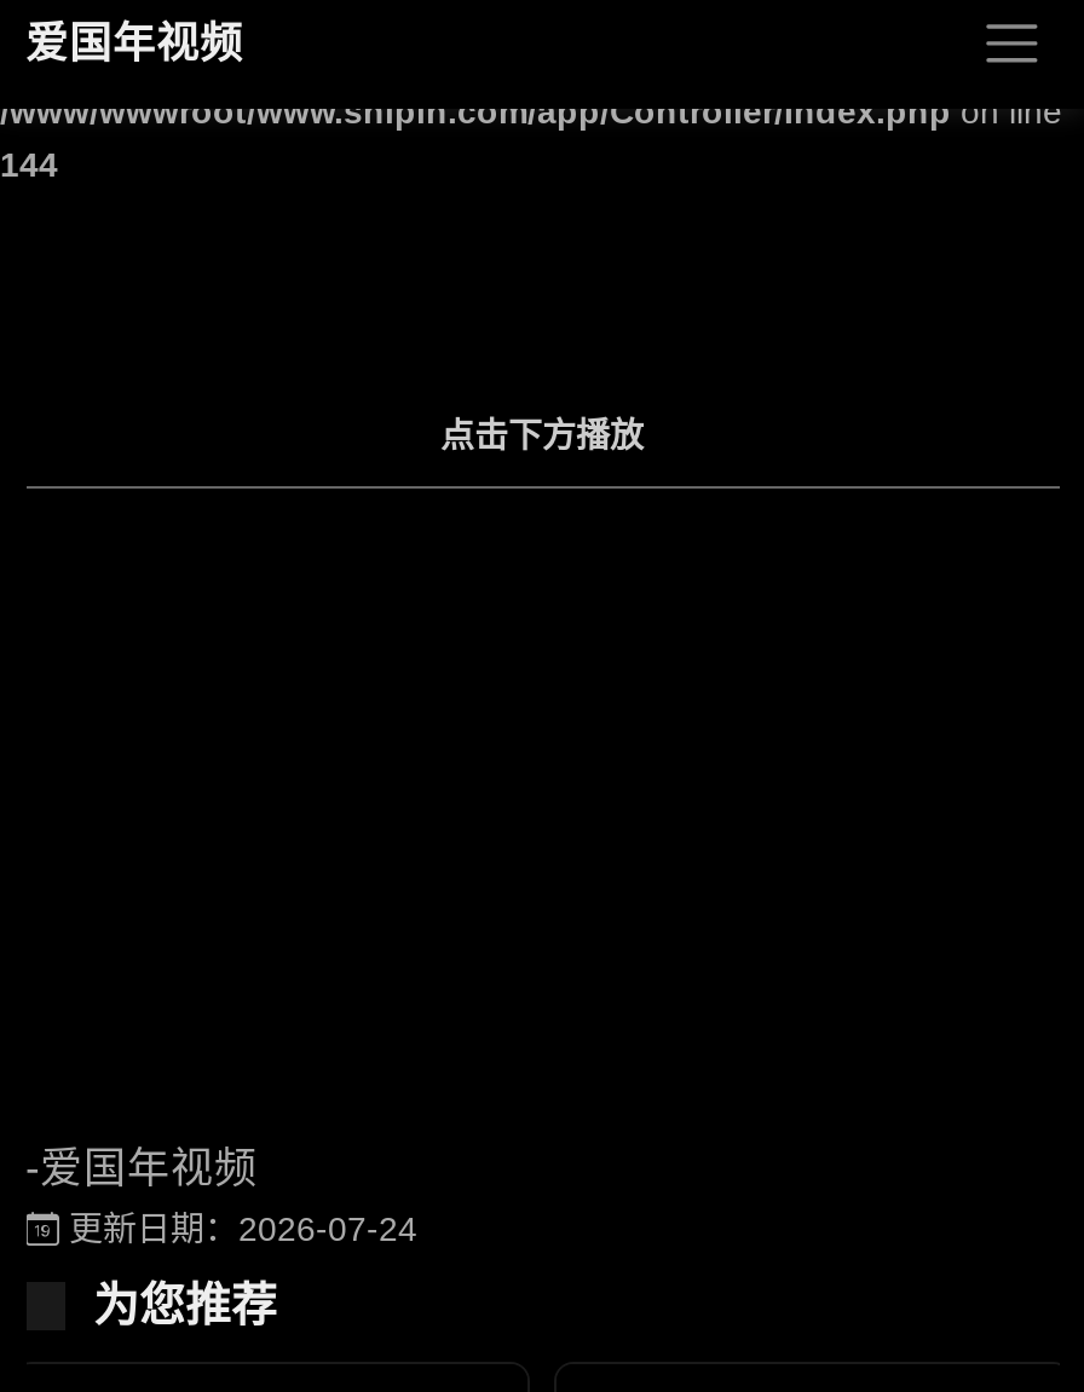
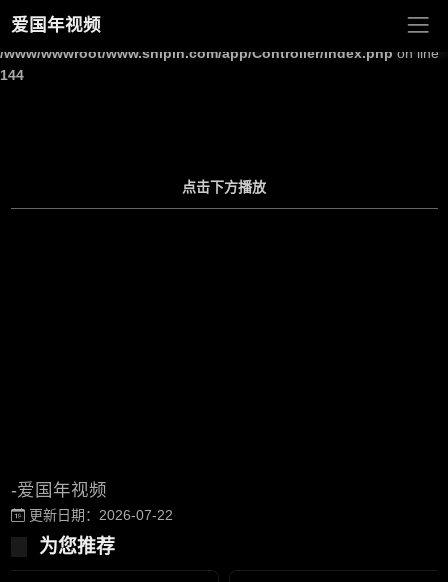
[59,1209,417,1248] 更新日期：2026-07-24 -> [24,507,172,523] 更新日期：2026-07-22

